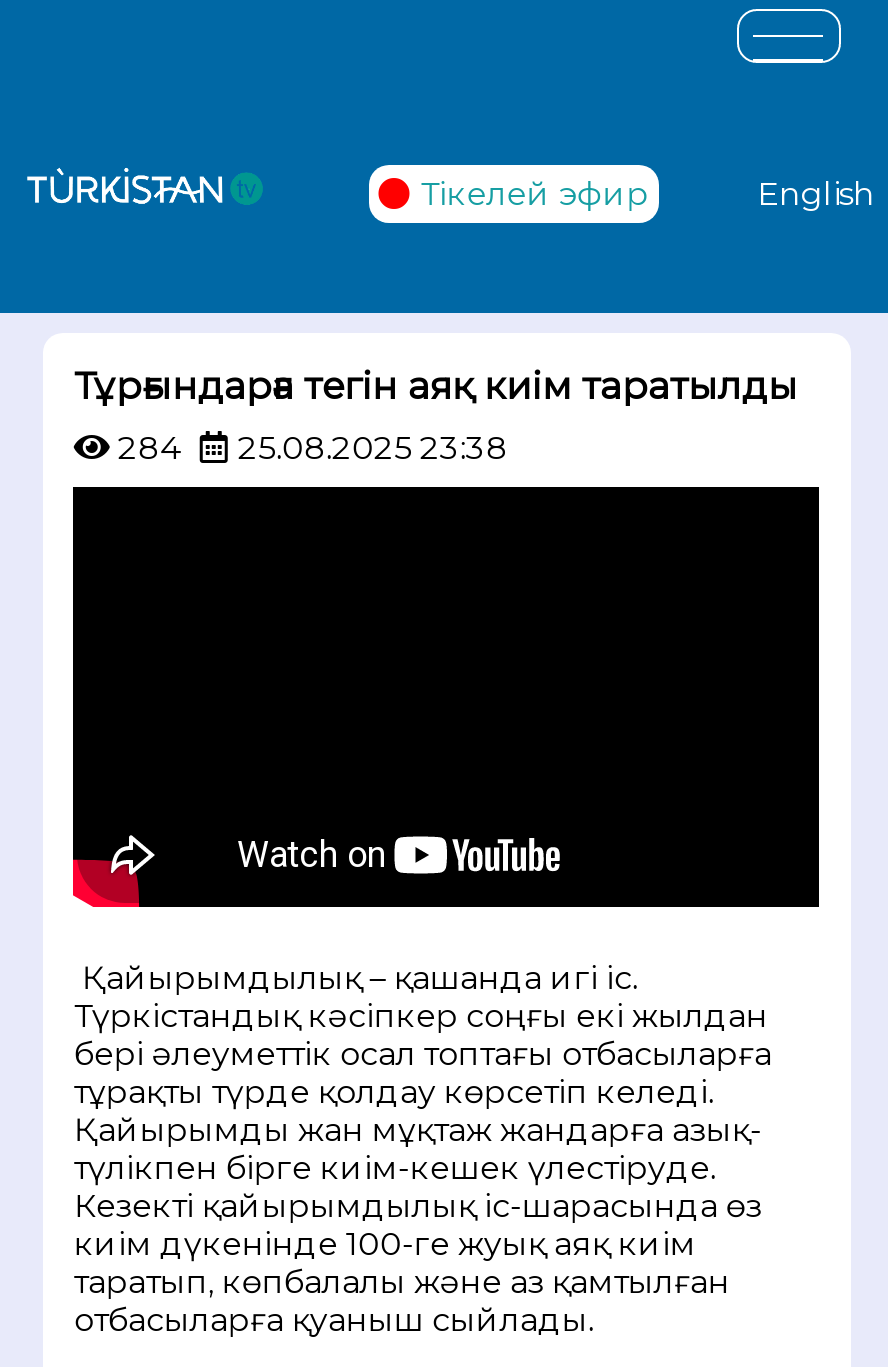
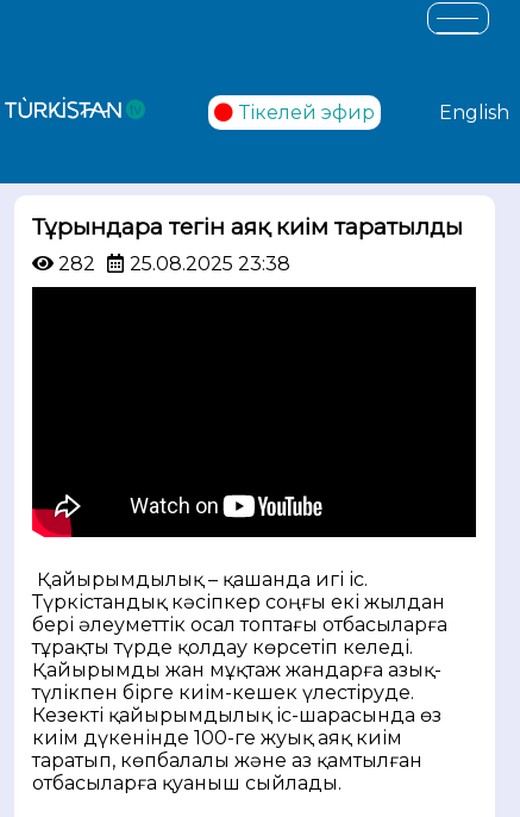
[118,429,508,467] 284 25.08.2025 23:38 -> [59,252,291,275] 282 25.08.2025 23:38

